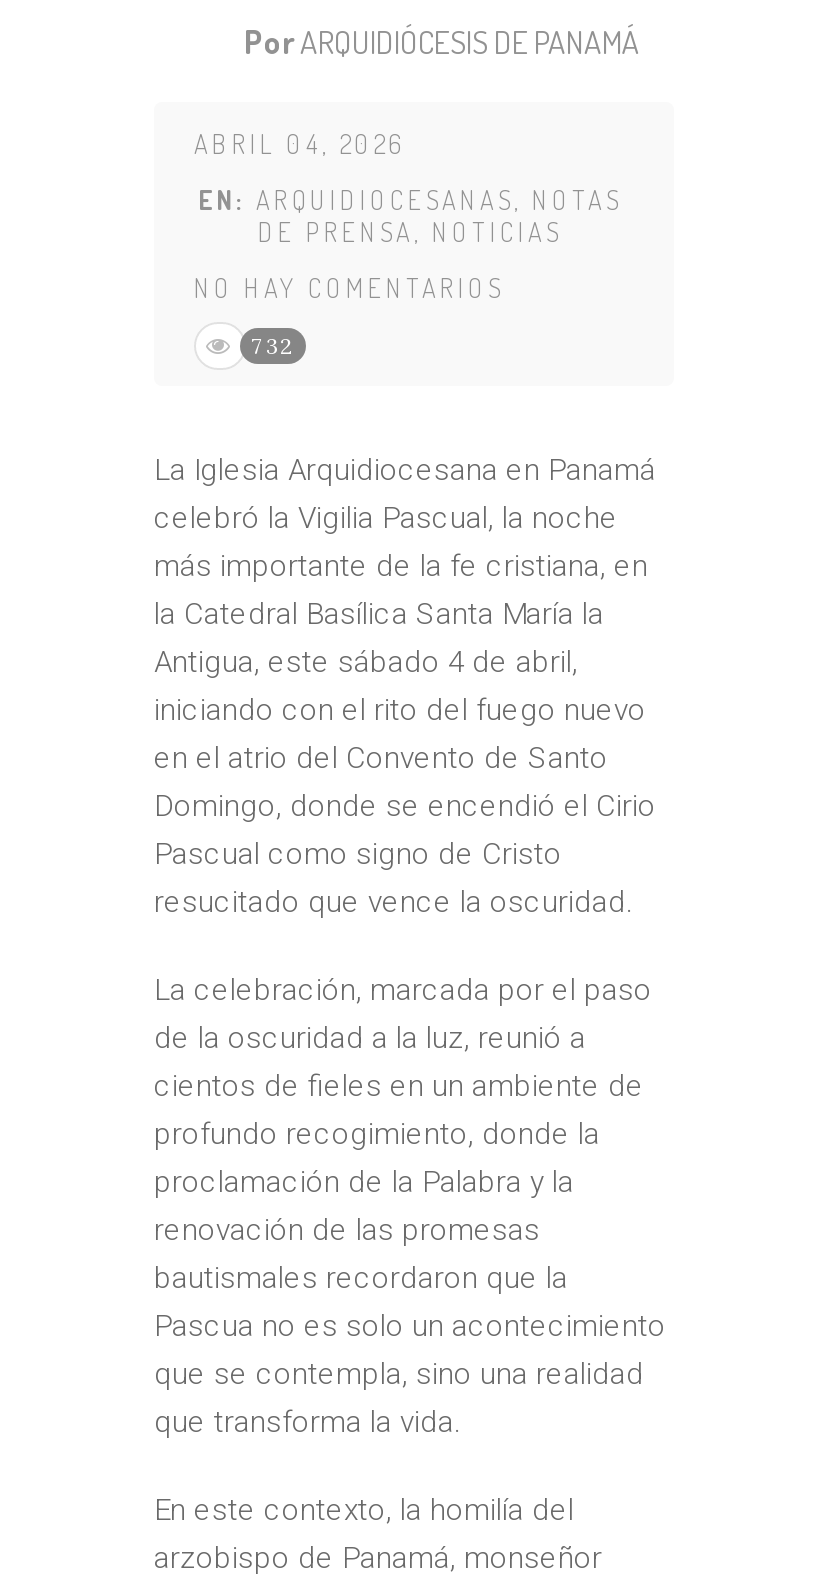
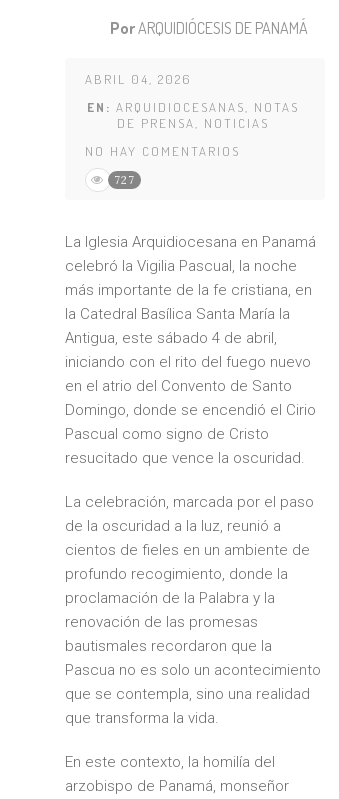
[252,333,294,361] 732 -> [114,173,135,187] 727

